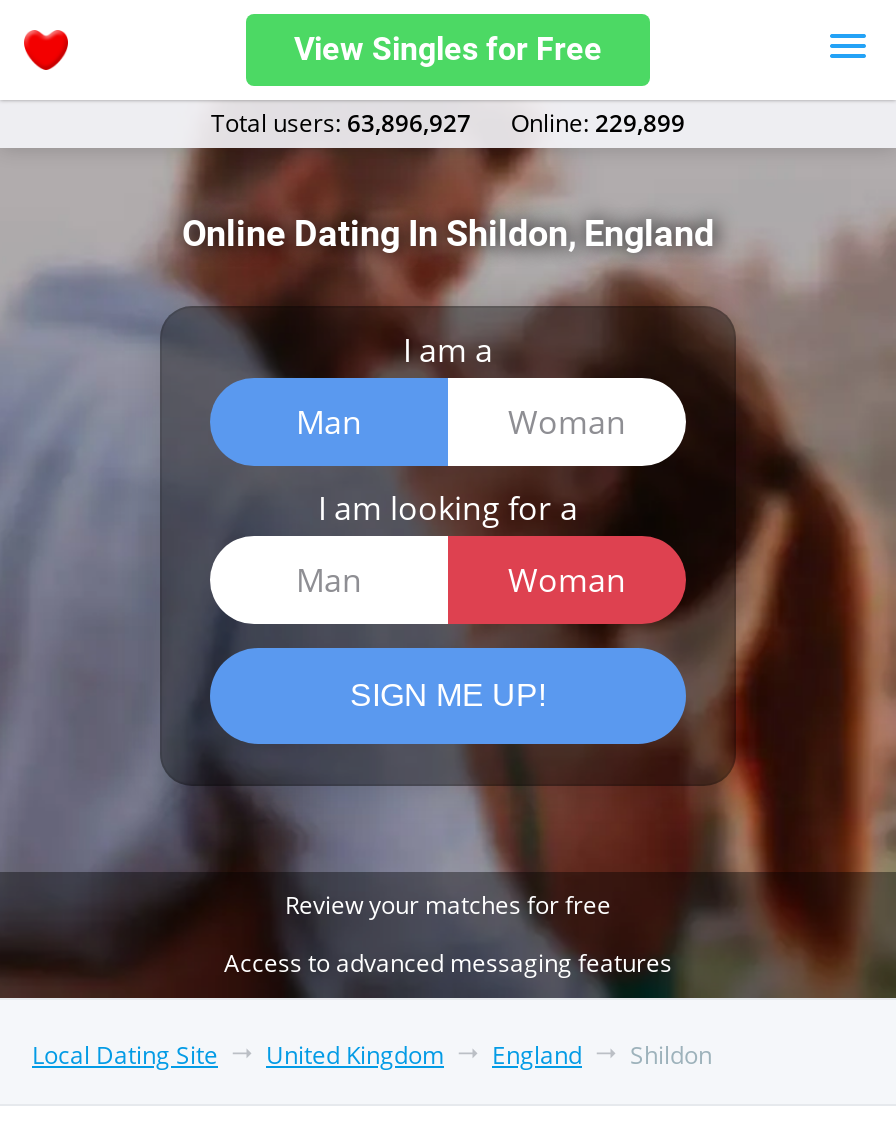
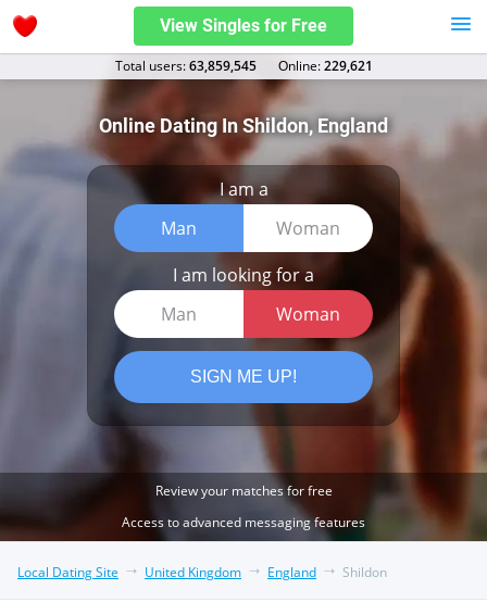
[211,106,471,140] Total users: 63,896,927 -> [115,57,256,75] Total users: 63,859,545
[511,106,685,140] Оnline: 229,899 -> [278,57,372,75] Оnline: 229,621

